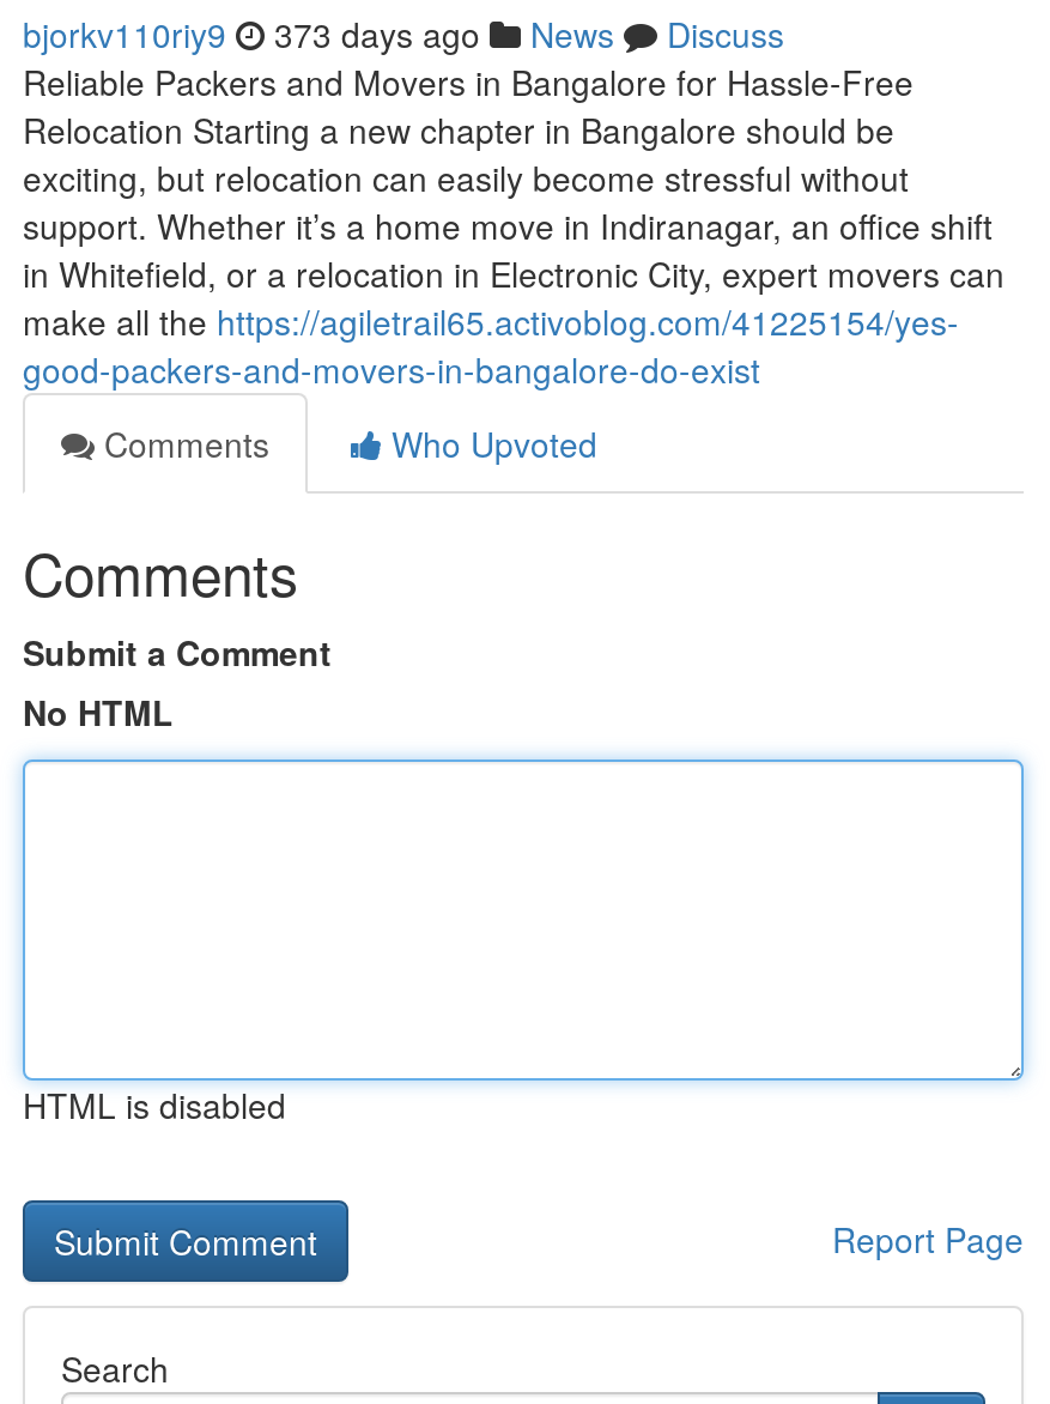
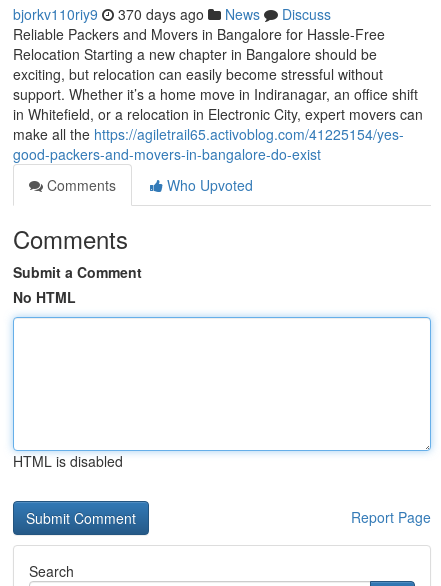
[23,10,784,58] bjorkv110riy9 373 days ago News Discuss -> [13,4,331,24] bjorkv110riy9 370 days ago News Discuss

